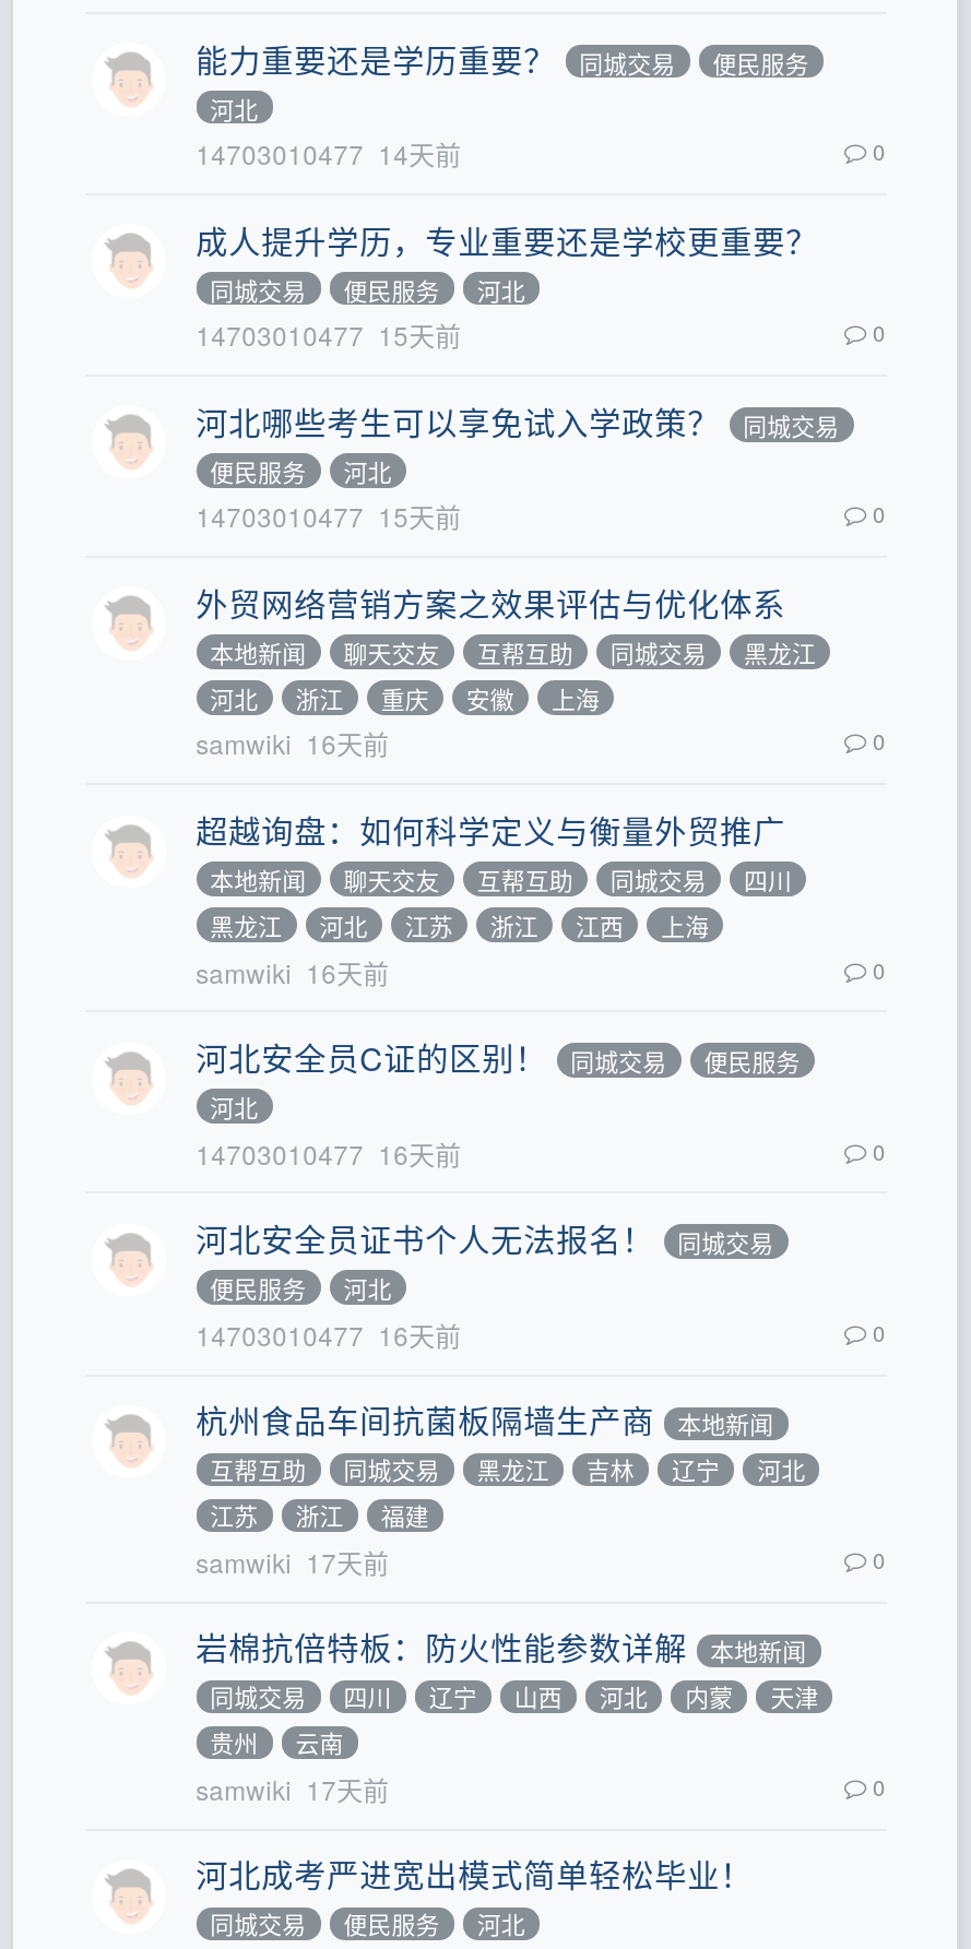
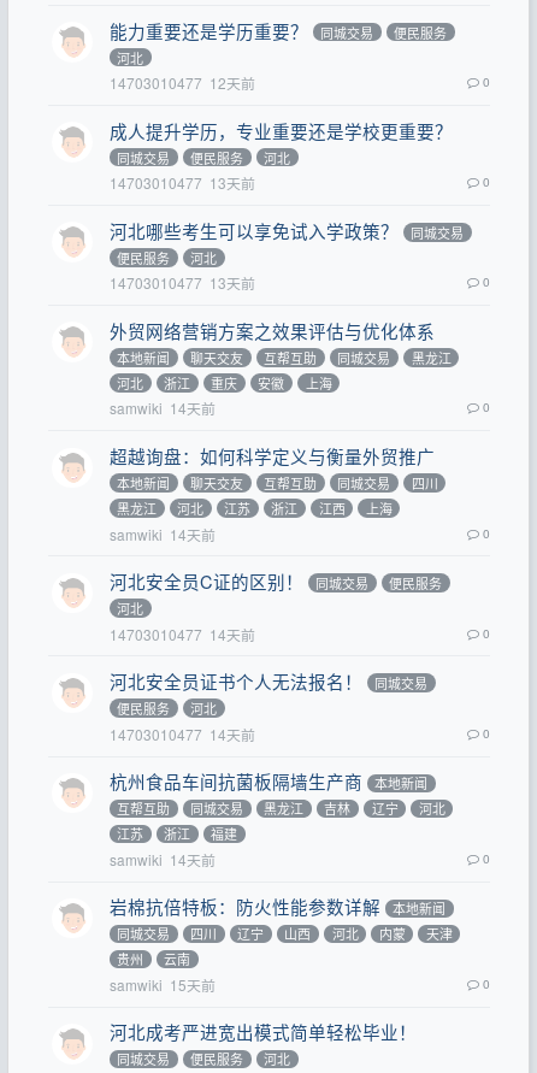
[196,135,461,172] 14703010477 14天前 -> [109,72,255,93] 14703010477 12天前
[196,316,461,353] 14703010477 15天前 -> [109,172,255,193] 14703010477 13天前
[196,497,461,535] 14703010477 15天前 -> [109,273,255,293] 14703010477 13天前
[196,725,389,762] samwiki 16天前 -> [109,398,216,418] samwiki 14天前
[196,952,389,989] samwiki 16天前 -> [109,523,216,544] samwiki 14天前
[196,1134,461,1171] 14703010477 16天前 -> [109,623,255,644] 14703010477 14天前
[196,1315,461,1352] 14703010477 16天前 -> [109,723,255,744] 14703010477 14天前
[196,1542,389,1580] samwiki 17天前 -> [109,849,216,869] samwiki 14天前
[196,1770,389,1807] samwiki 17天前 -> [109,974,216,995] samwiki 15天前

